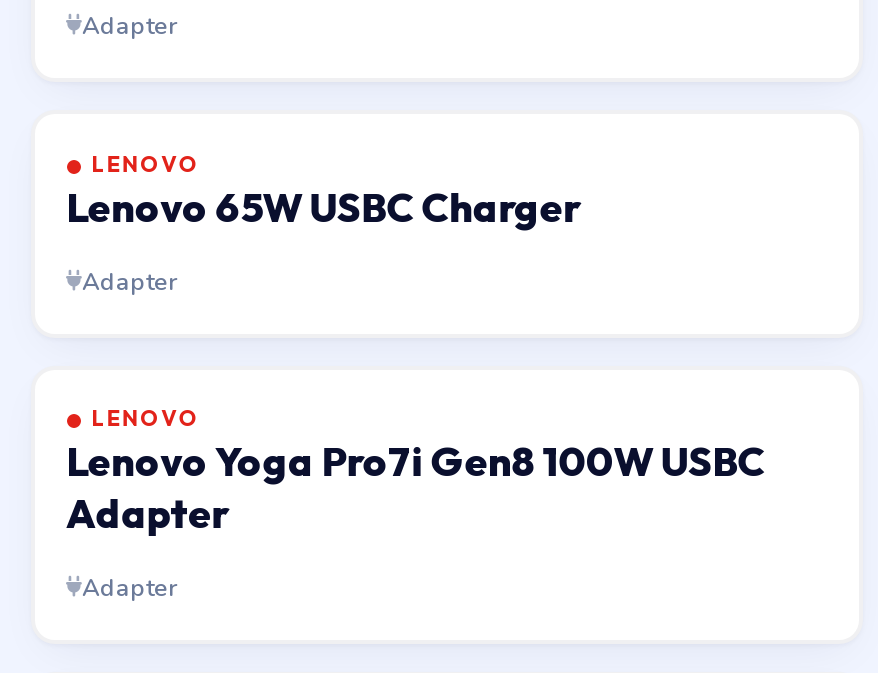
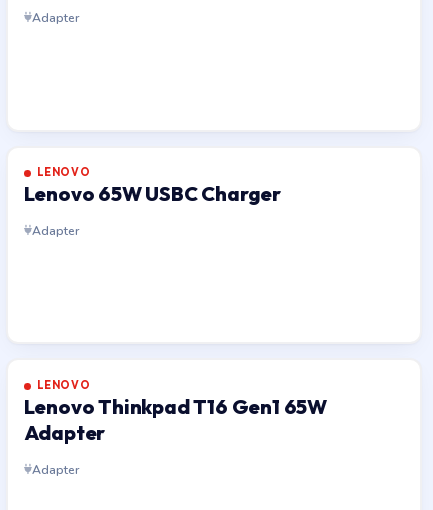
[66,436,765,486] Lenovo Yoga Pro7i Gen8 100W USBC -> [23,394,327,419] Lenovo Thinkpad T16 Gen1 65W

